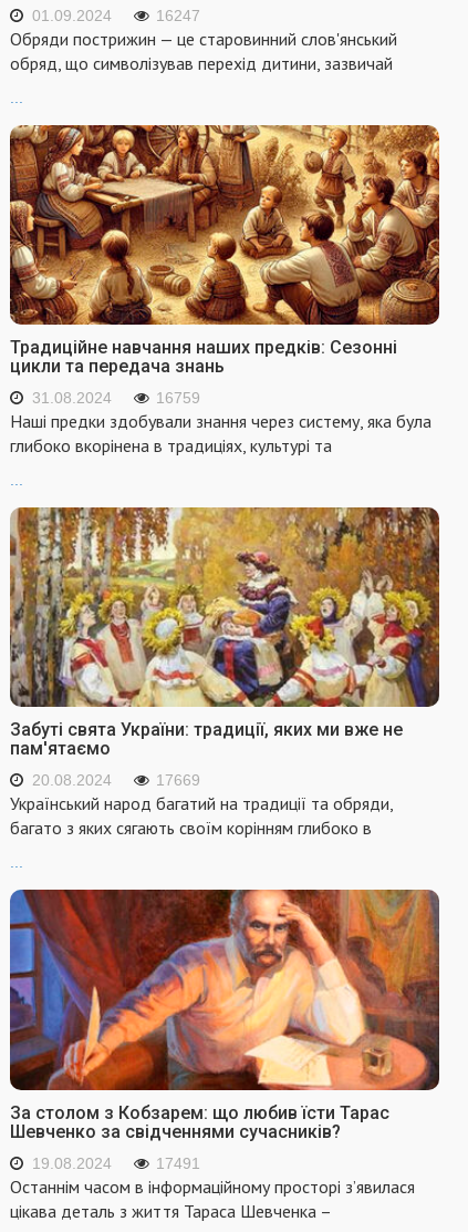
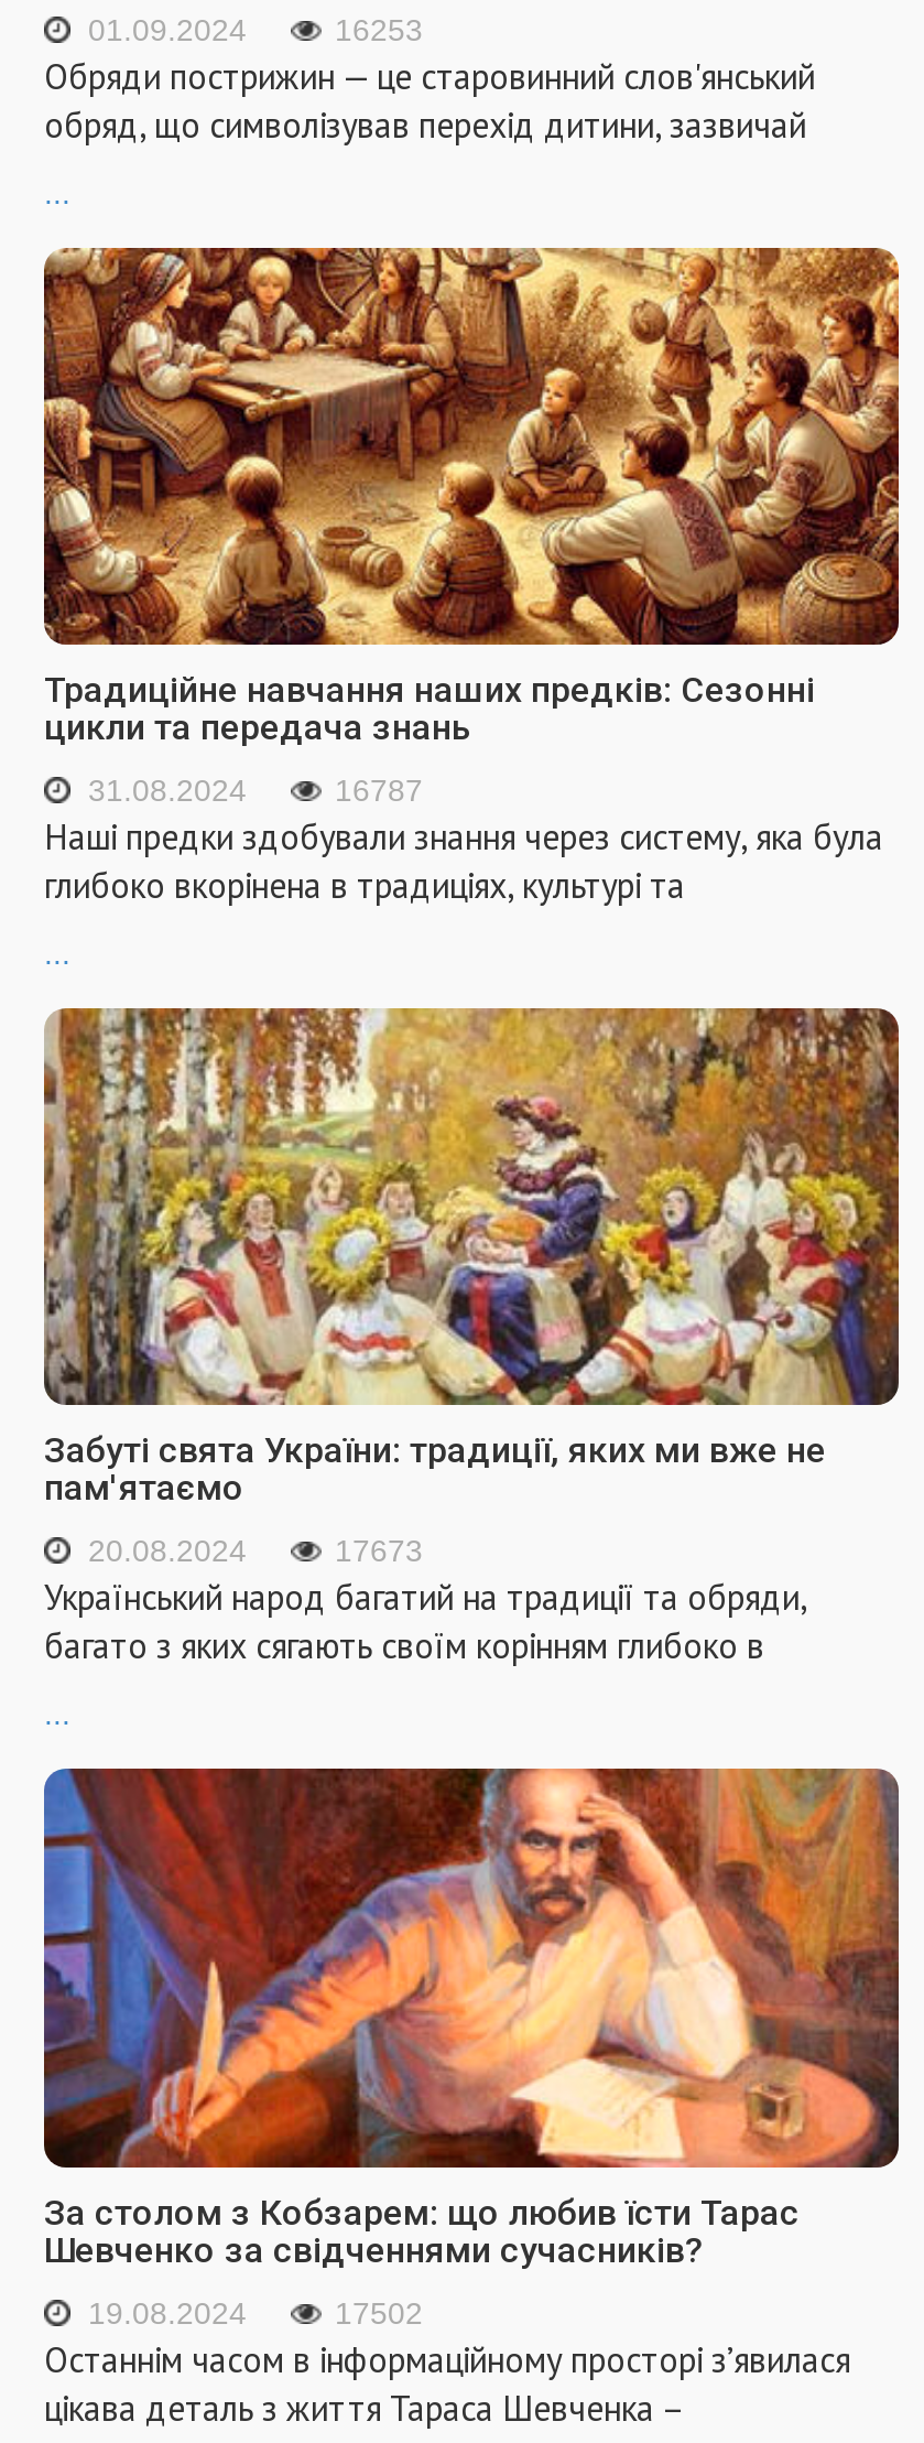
[156,6,200,24] 16247 -> [335,11,423,47] 16253
[156,389,200,407] 16759 -> [335,772,423,808] 16787
[156,771,200,789] 17669 -> [335,1533,423,1569] 17673
[156,1154,200,1172] 17491 -> [335,2294,423,2330] 17502

